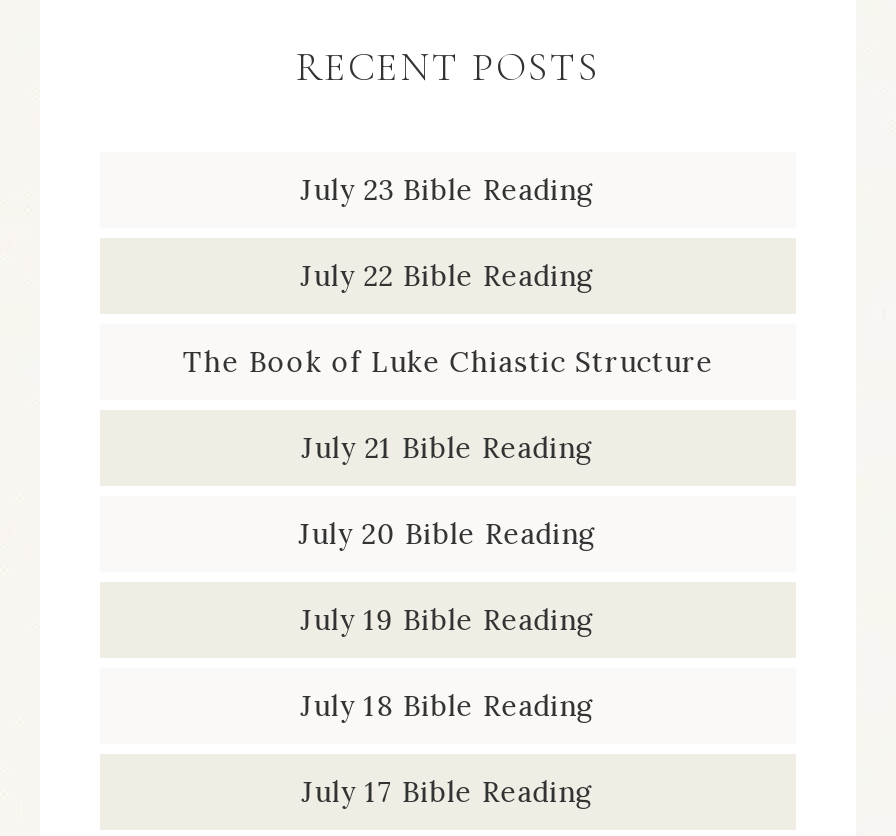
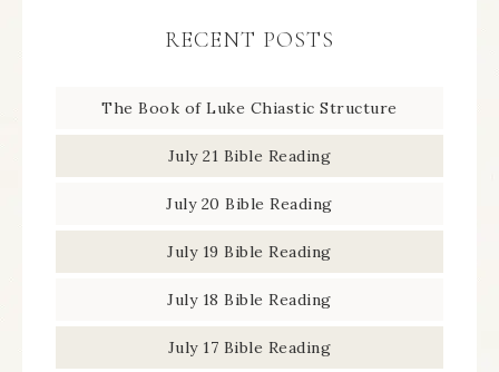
[300,172,596,294] July 23 Bible Reading | July 22 Bible Reading -> none

